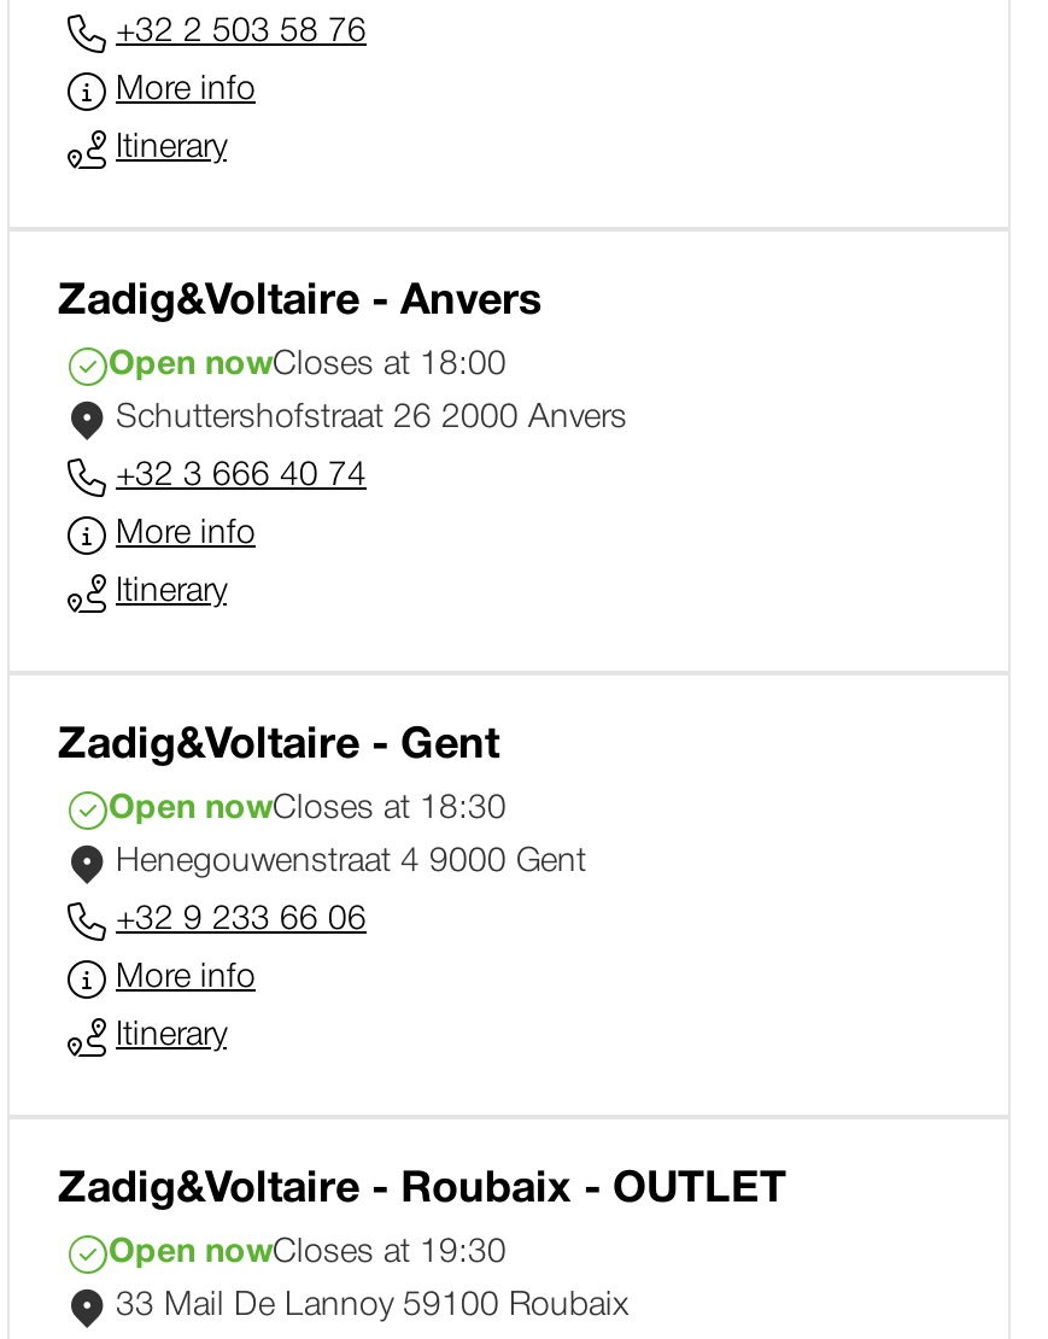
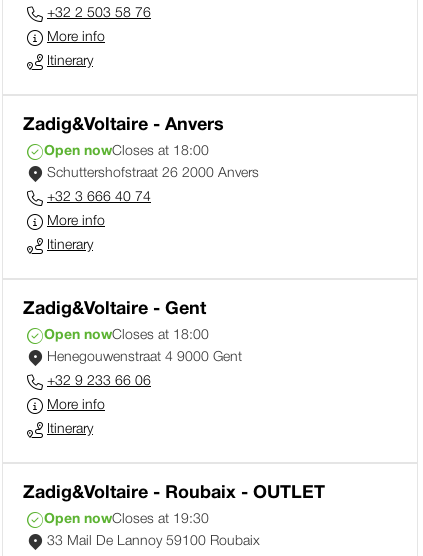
[109,794,507,825] Open nowCloses at 18:30 -> [44,329,209,342] Open nowCloses at 18:00

